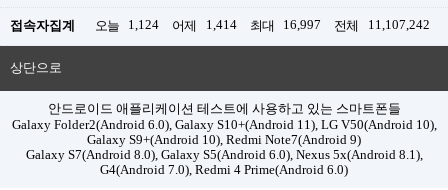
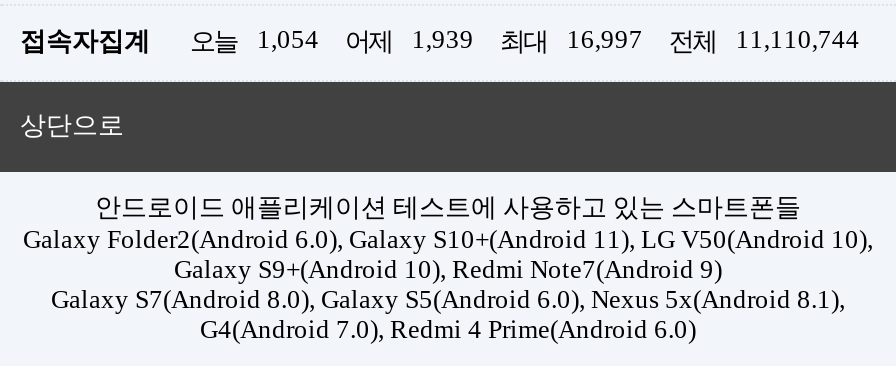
[128,18,159,32] 1,124 -> [257,25,319,53] 1,054
[206,18,237,32] 1,414 -> [412,25,474,53] 1,939
[368,18,430,32] 11,107,242 -> [736,25,860,53] 11,110,744

